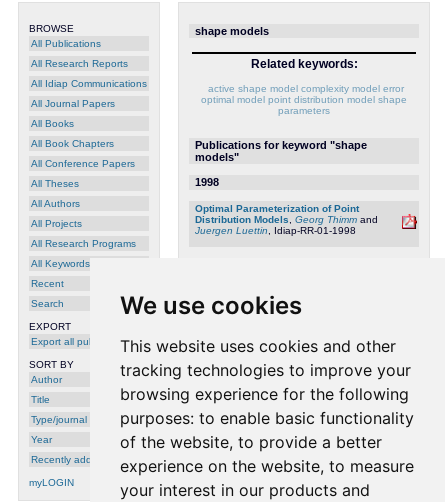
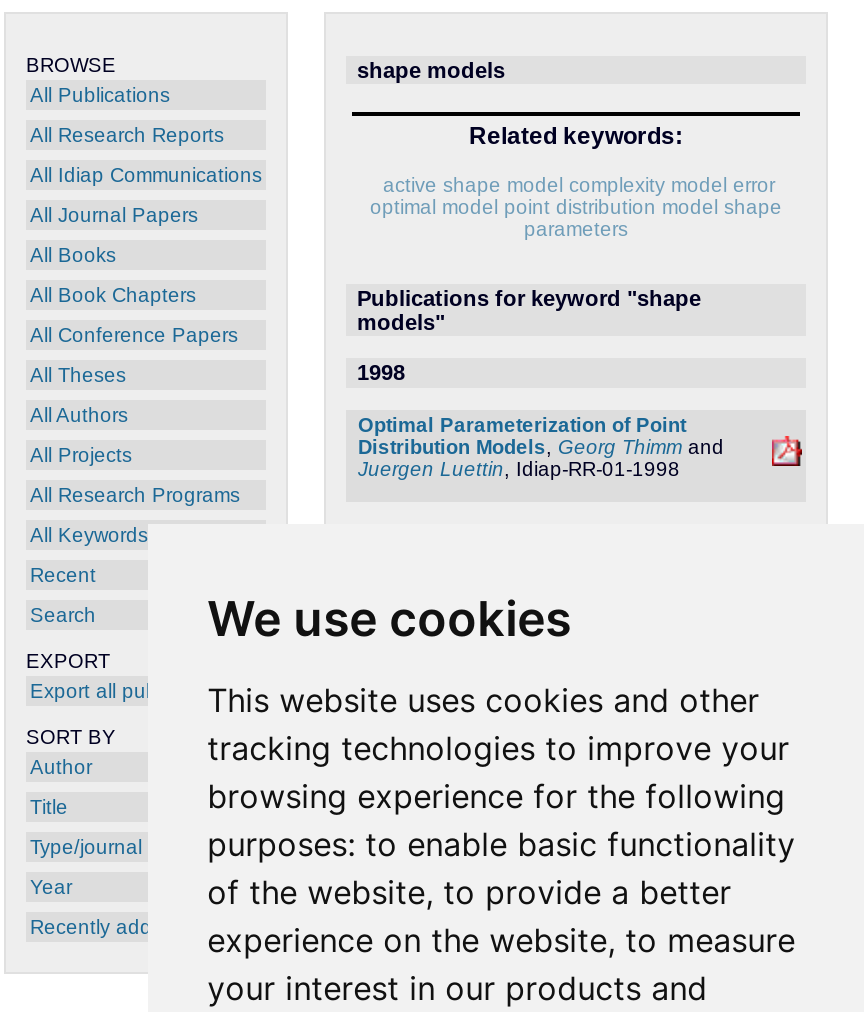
[29,477,74,488] myLOGIN -> none

